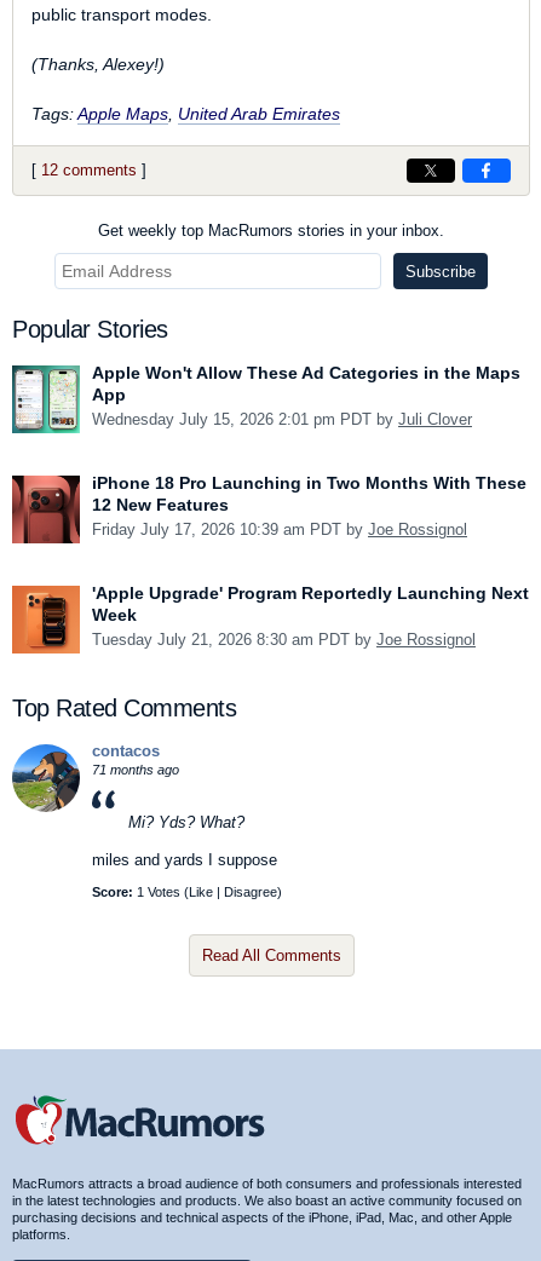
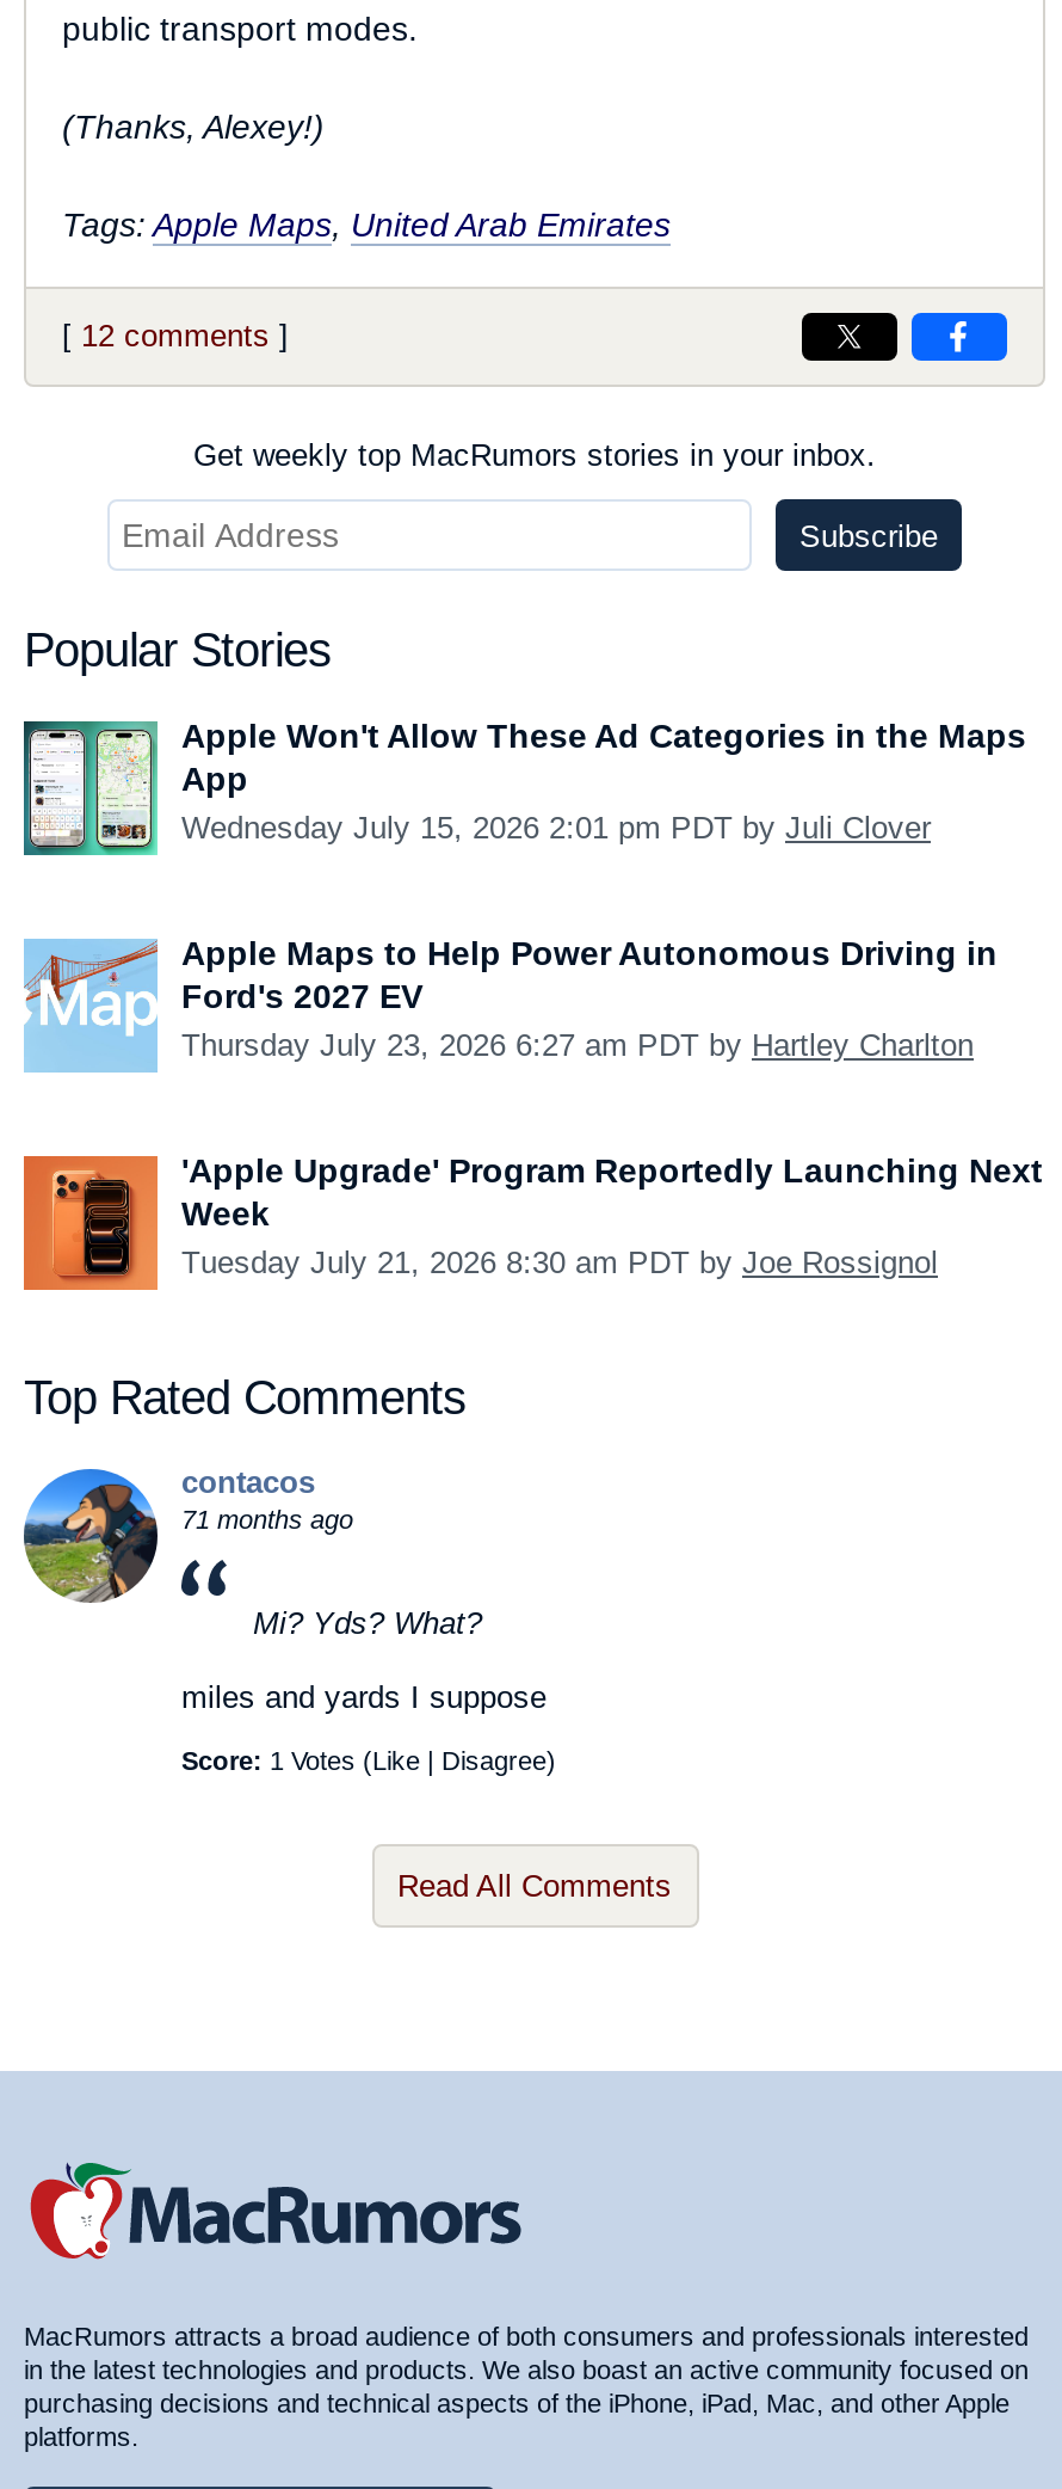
[11,473,526,545] [image] | iPhone 18 Pro Launching in Two Months With These | 12 New Features | Friday July 17, 2026 10:39 am PDT by Joe Rossignol -> [21,933,998,1075] [image] | Apple Maps to Help Power Autonomous Driving in | Ford's 2027 EV | Thursday July 23, 2026 6:27 am PDT by Hartley Charlton

